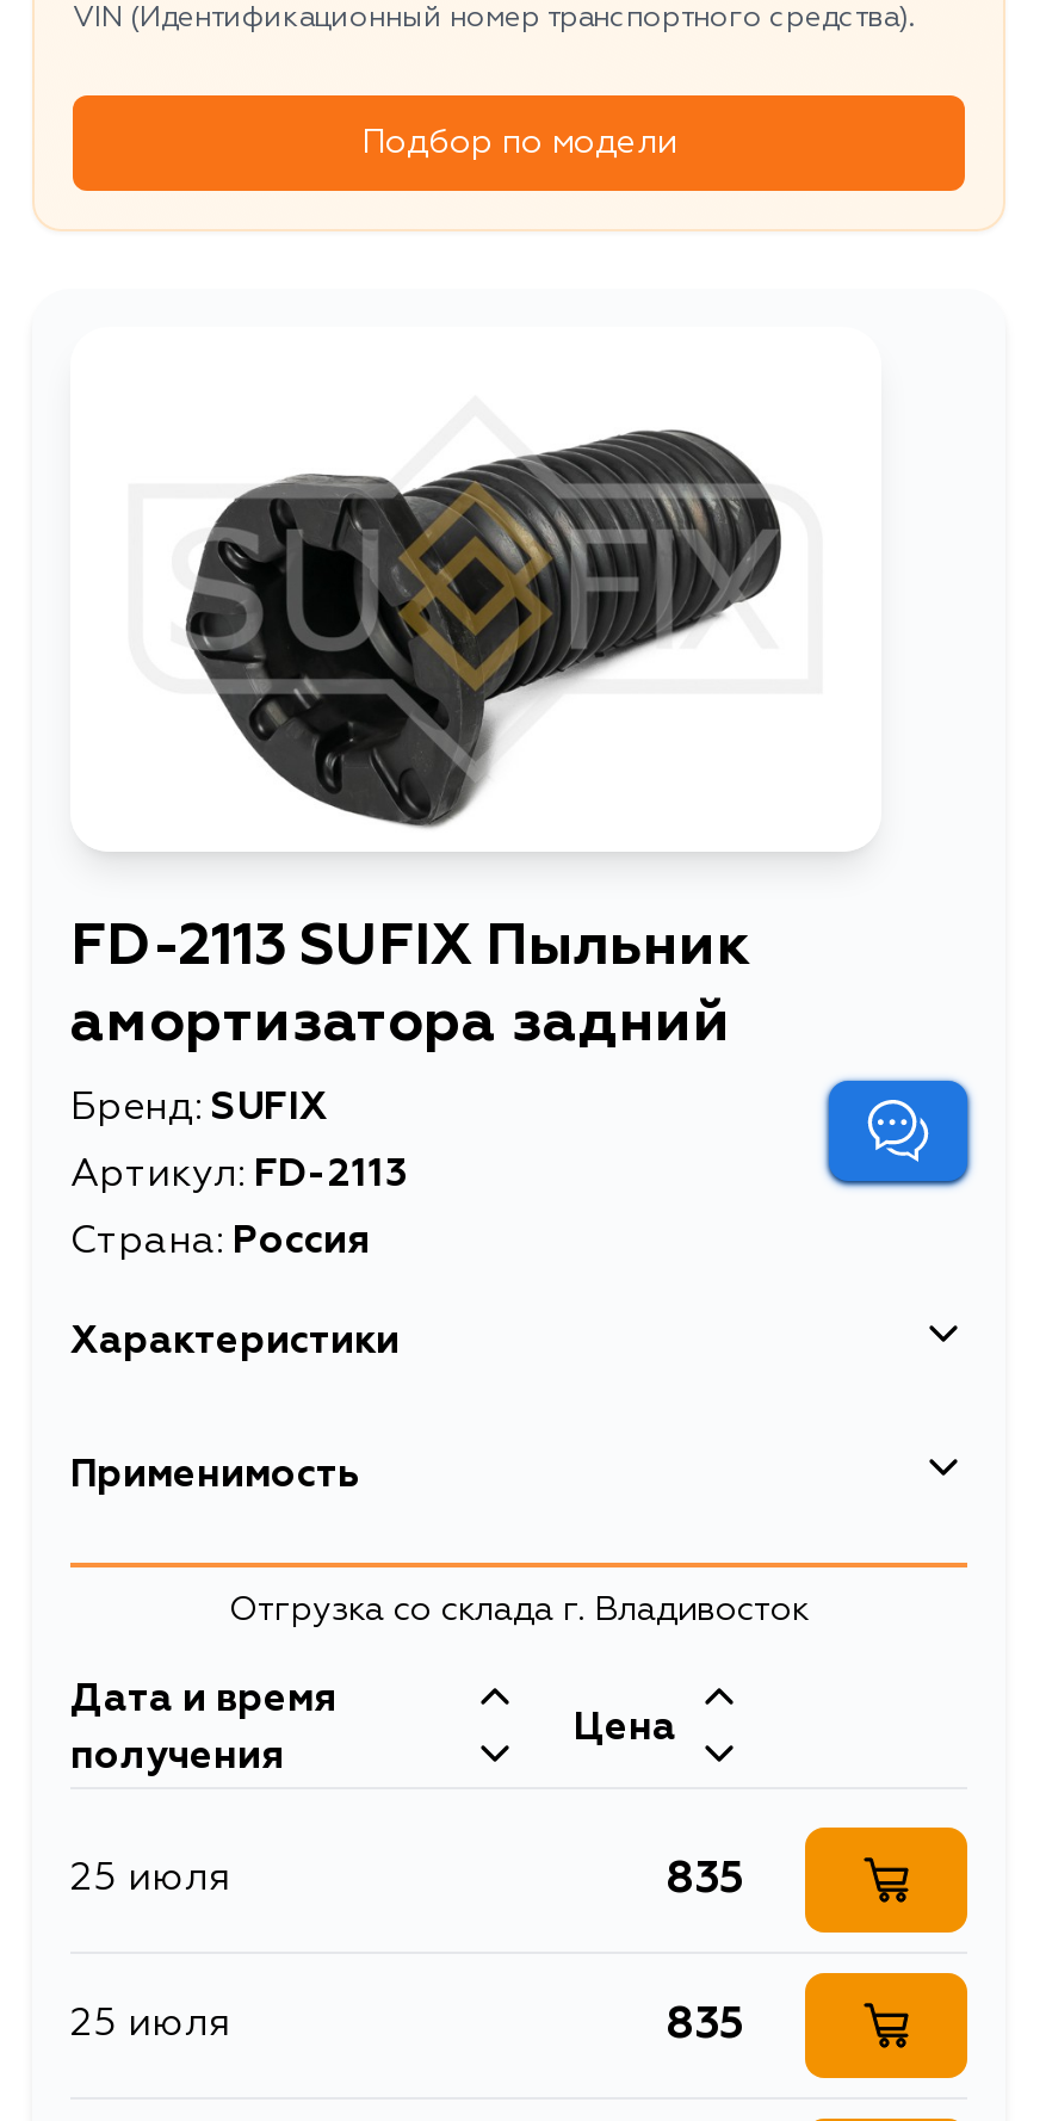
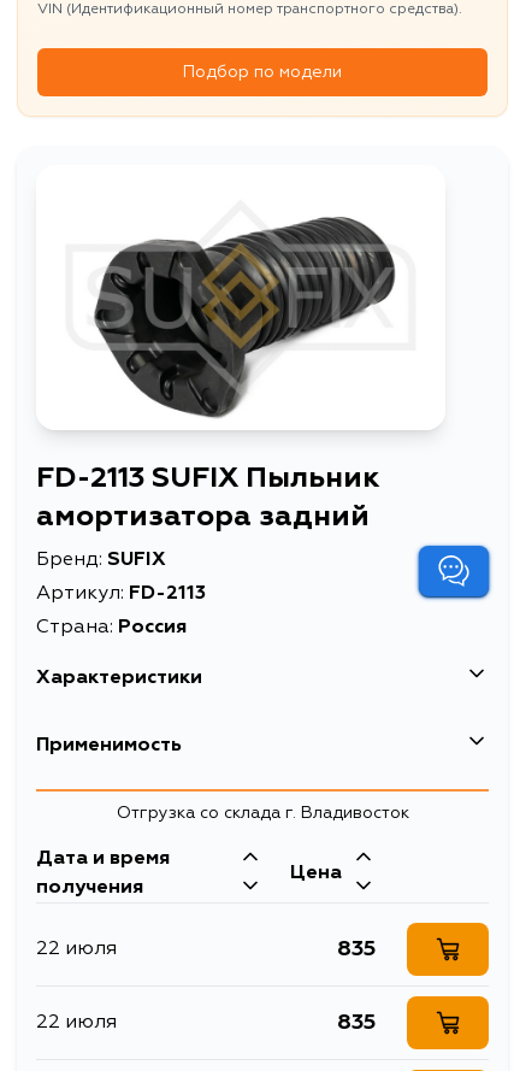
[70,1861,230,1899] 25 июля -> [36,940,117,959] 22 июля
[70,2006,230,2045] 25 июля -> [36,1013,117,1032] 22 июля

